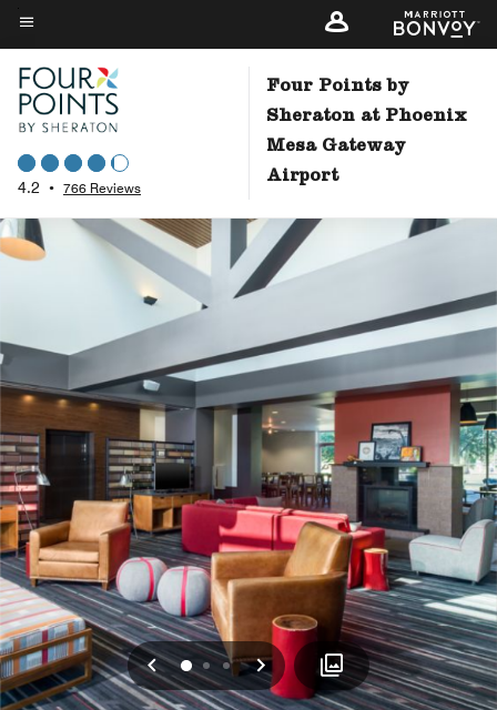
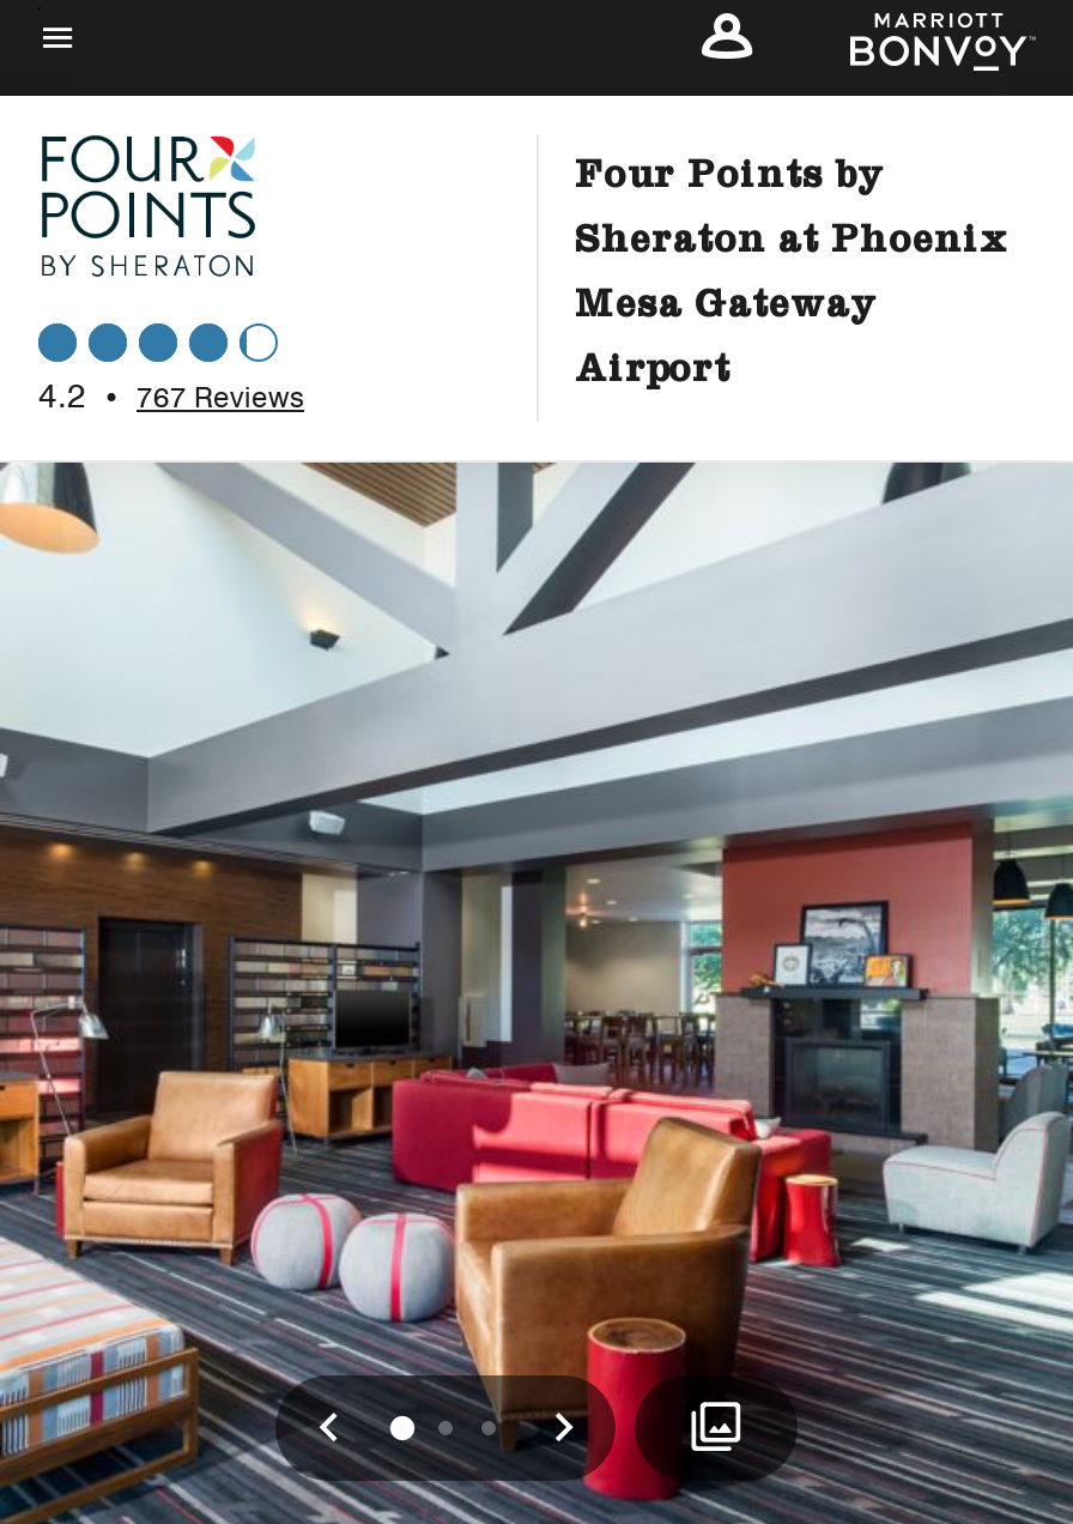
[18,179,141,196] 4.2 • 766 Reviews -> [38,376,304,415] 4.2 • 767 Reviews

